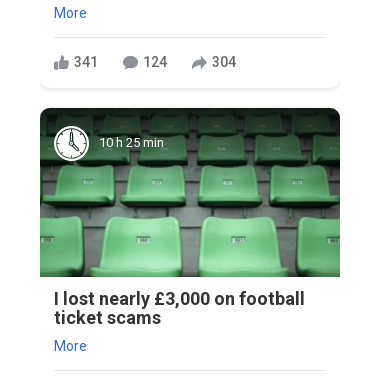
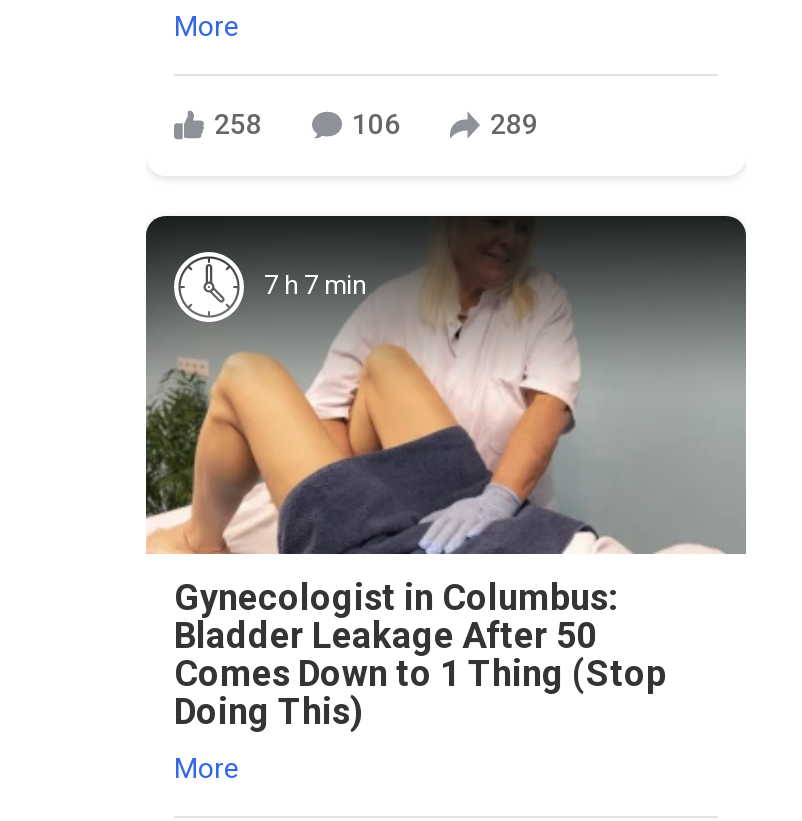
[74,54,236,70] 341 | 124 | 304 -> [214,108,538,140] 258 | 106 | 289
[39,115,340,278] [image] | 10 h 25 min -> [146,230,748,556] [image] | 7 h 7 min
[54,287,305,327] I lost nearly £3,000 on football | ticket scams -> [174,575,666,731] Gynecologist in Columbus: | Bladder Leakage After 50 | Comes Down to 1 Thing (Stop | Doing This)

